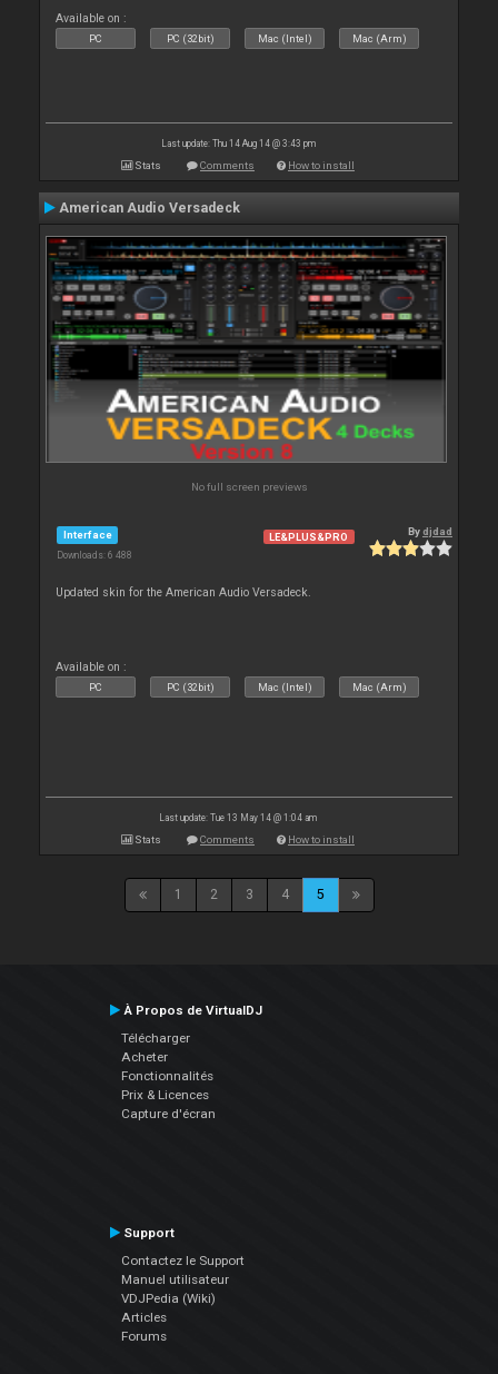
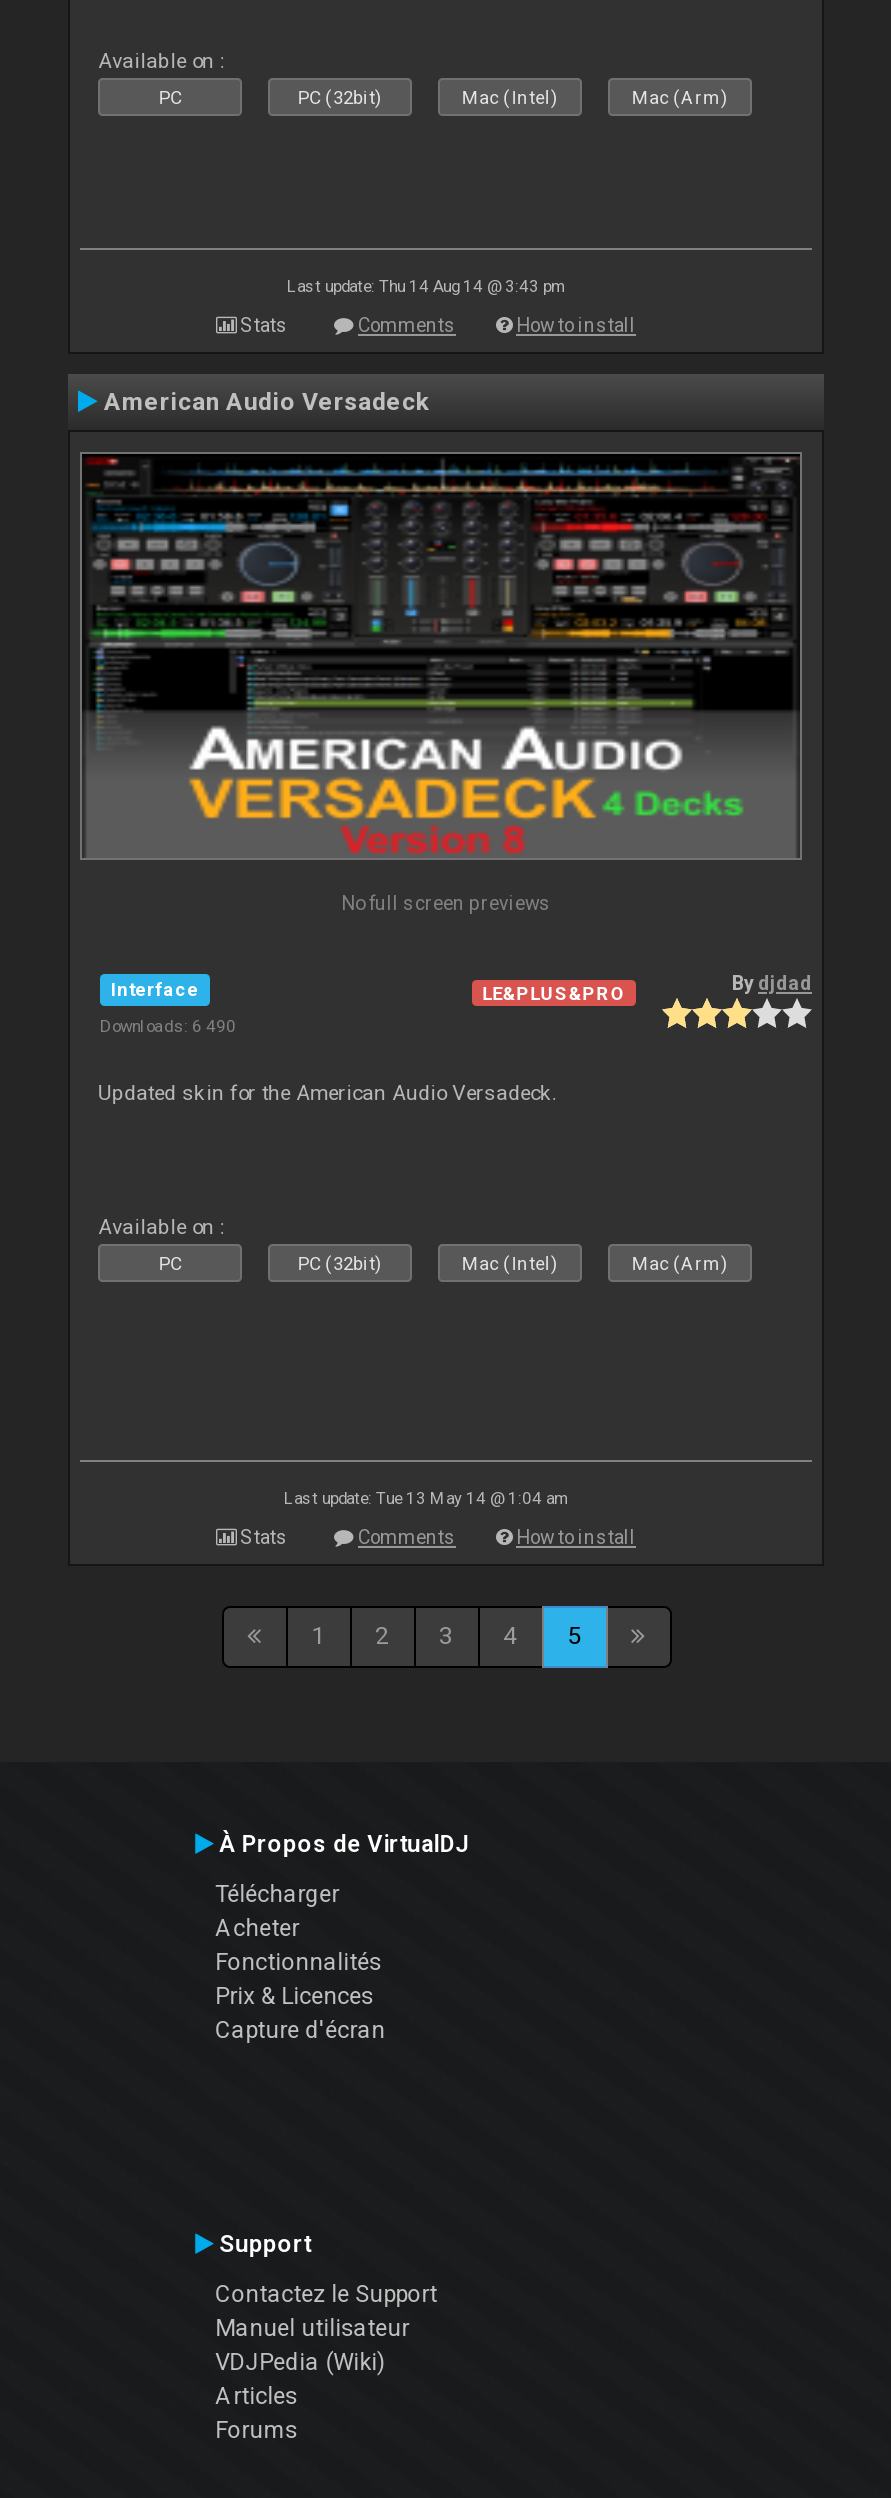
[57,549,132,560] Downloads: 6 488 -> [100,1015,236,1035] Downloads: 6 490

